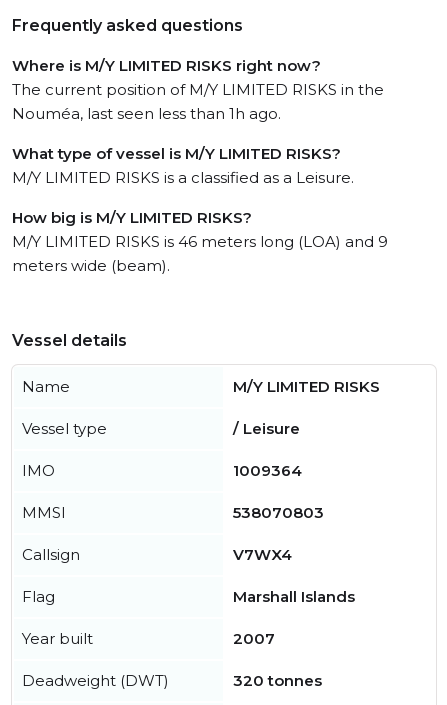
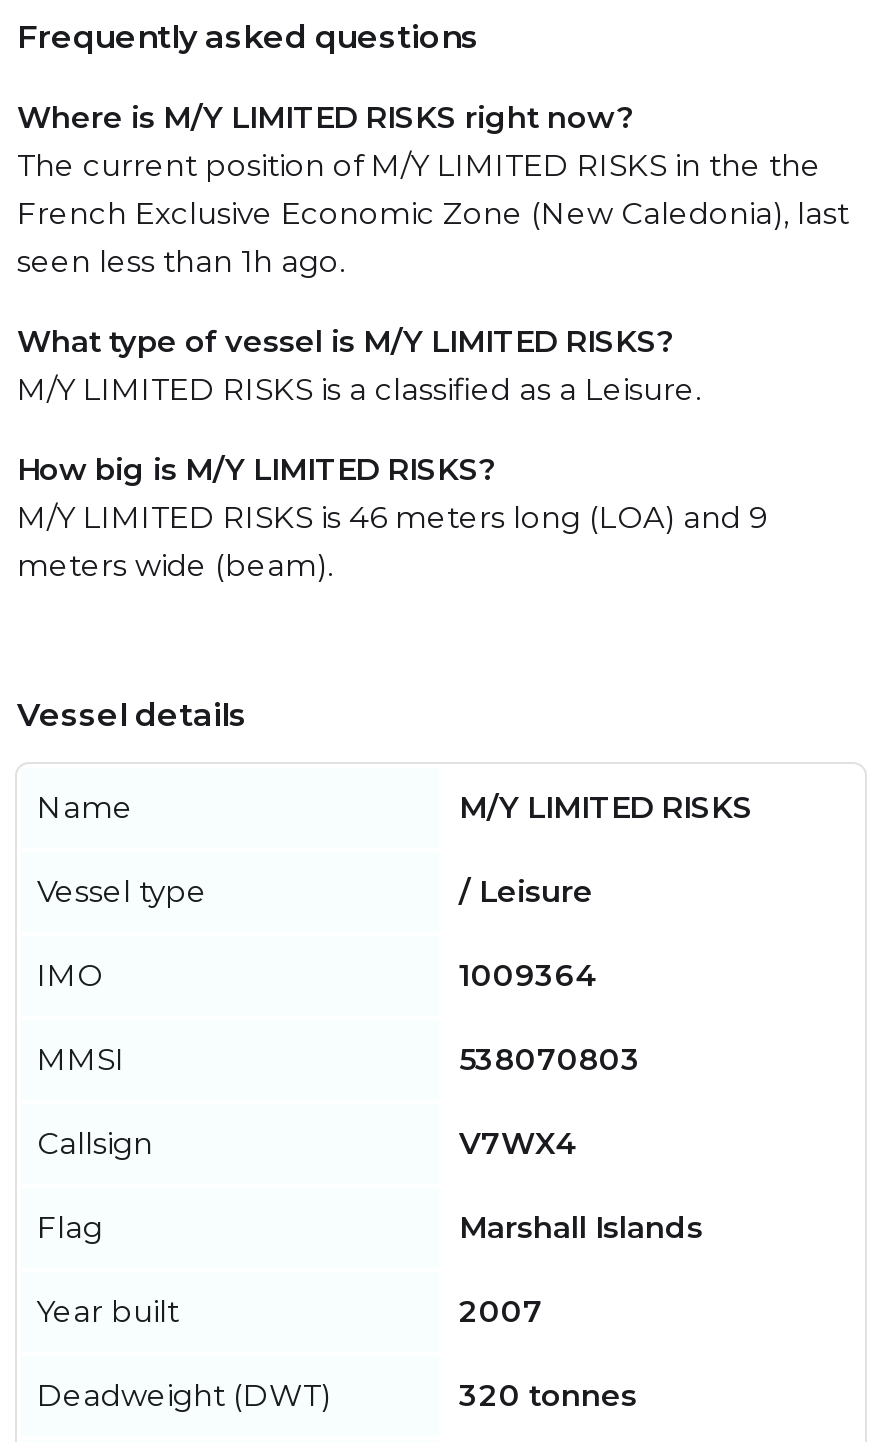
[12,80,384,123] The current position of M/Y LIMITED RISKS in the | Nouméa, last seen less than 1h ago. -> [17,147,849,281] The current position of M/Y LIMITED RISKS in the the | French Exclusive Economic Zone (New Caledonia), last | seen less than 1h ago.

